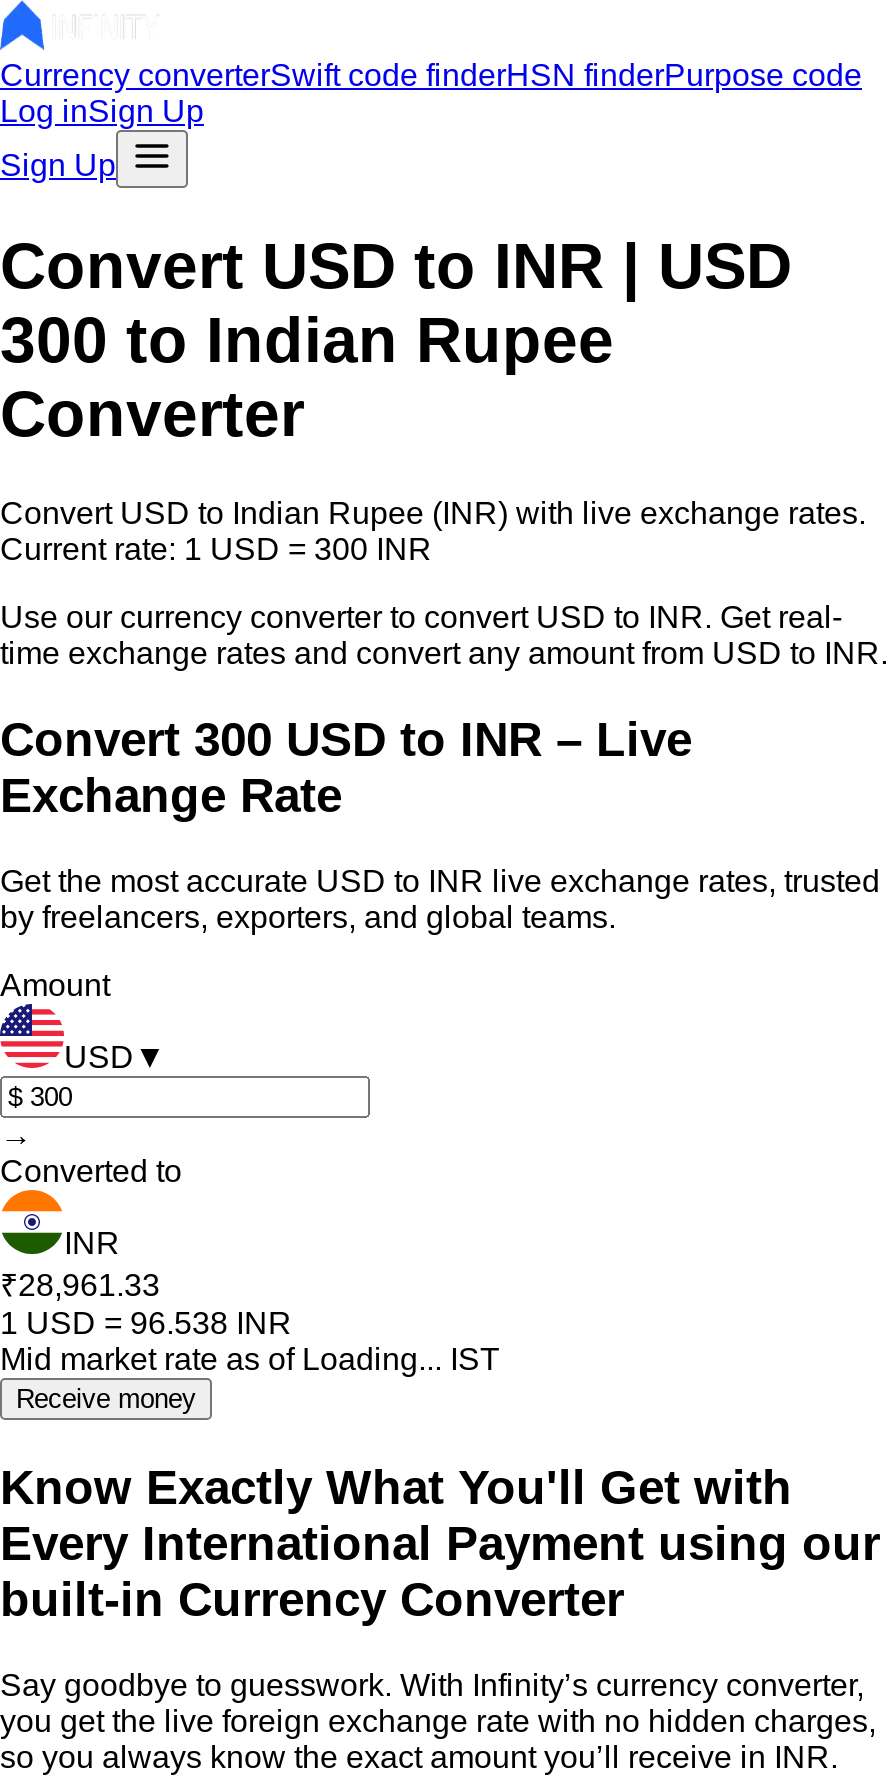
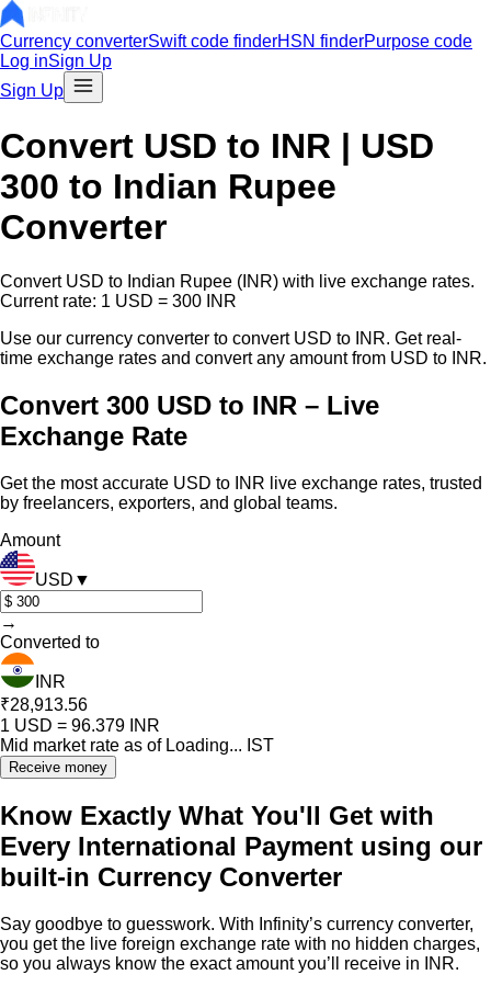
[0,1267,160,1301] ₹28,961.33 -> [0,695,88,714] ₹28,913.56
[0,1305,292,1339] 1 USD = 96.538 INR -> [0,716,160,735] 1 USD = 96.379 INR

